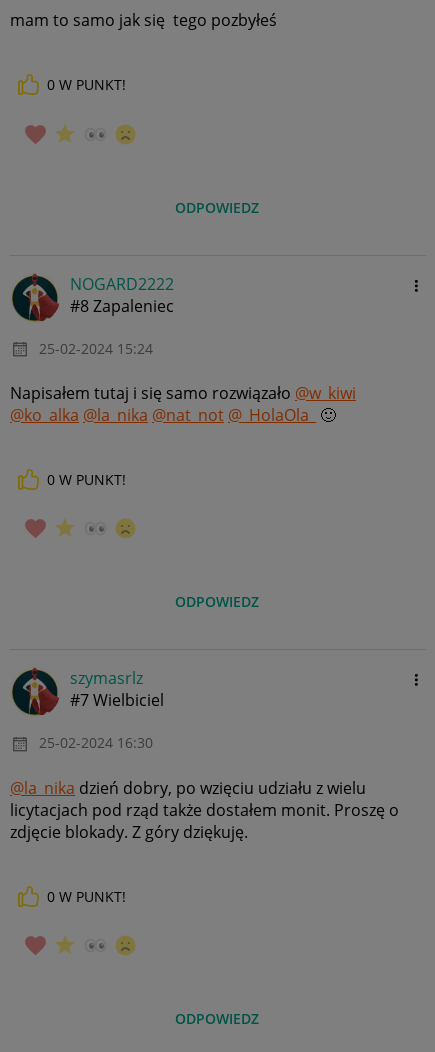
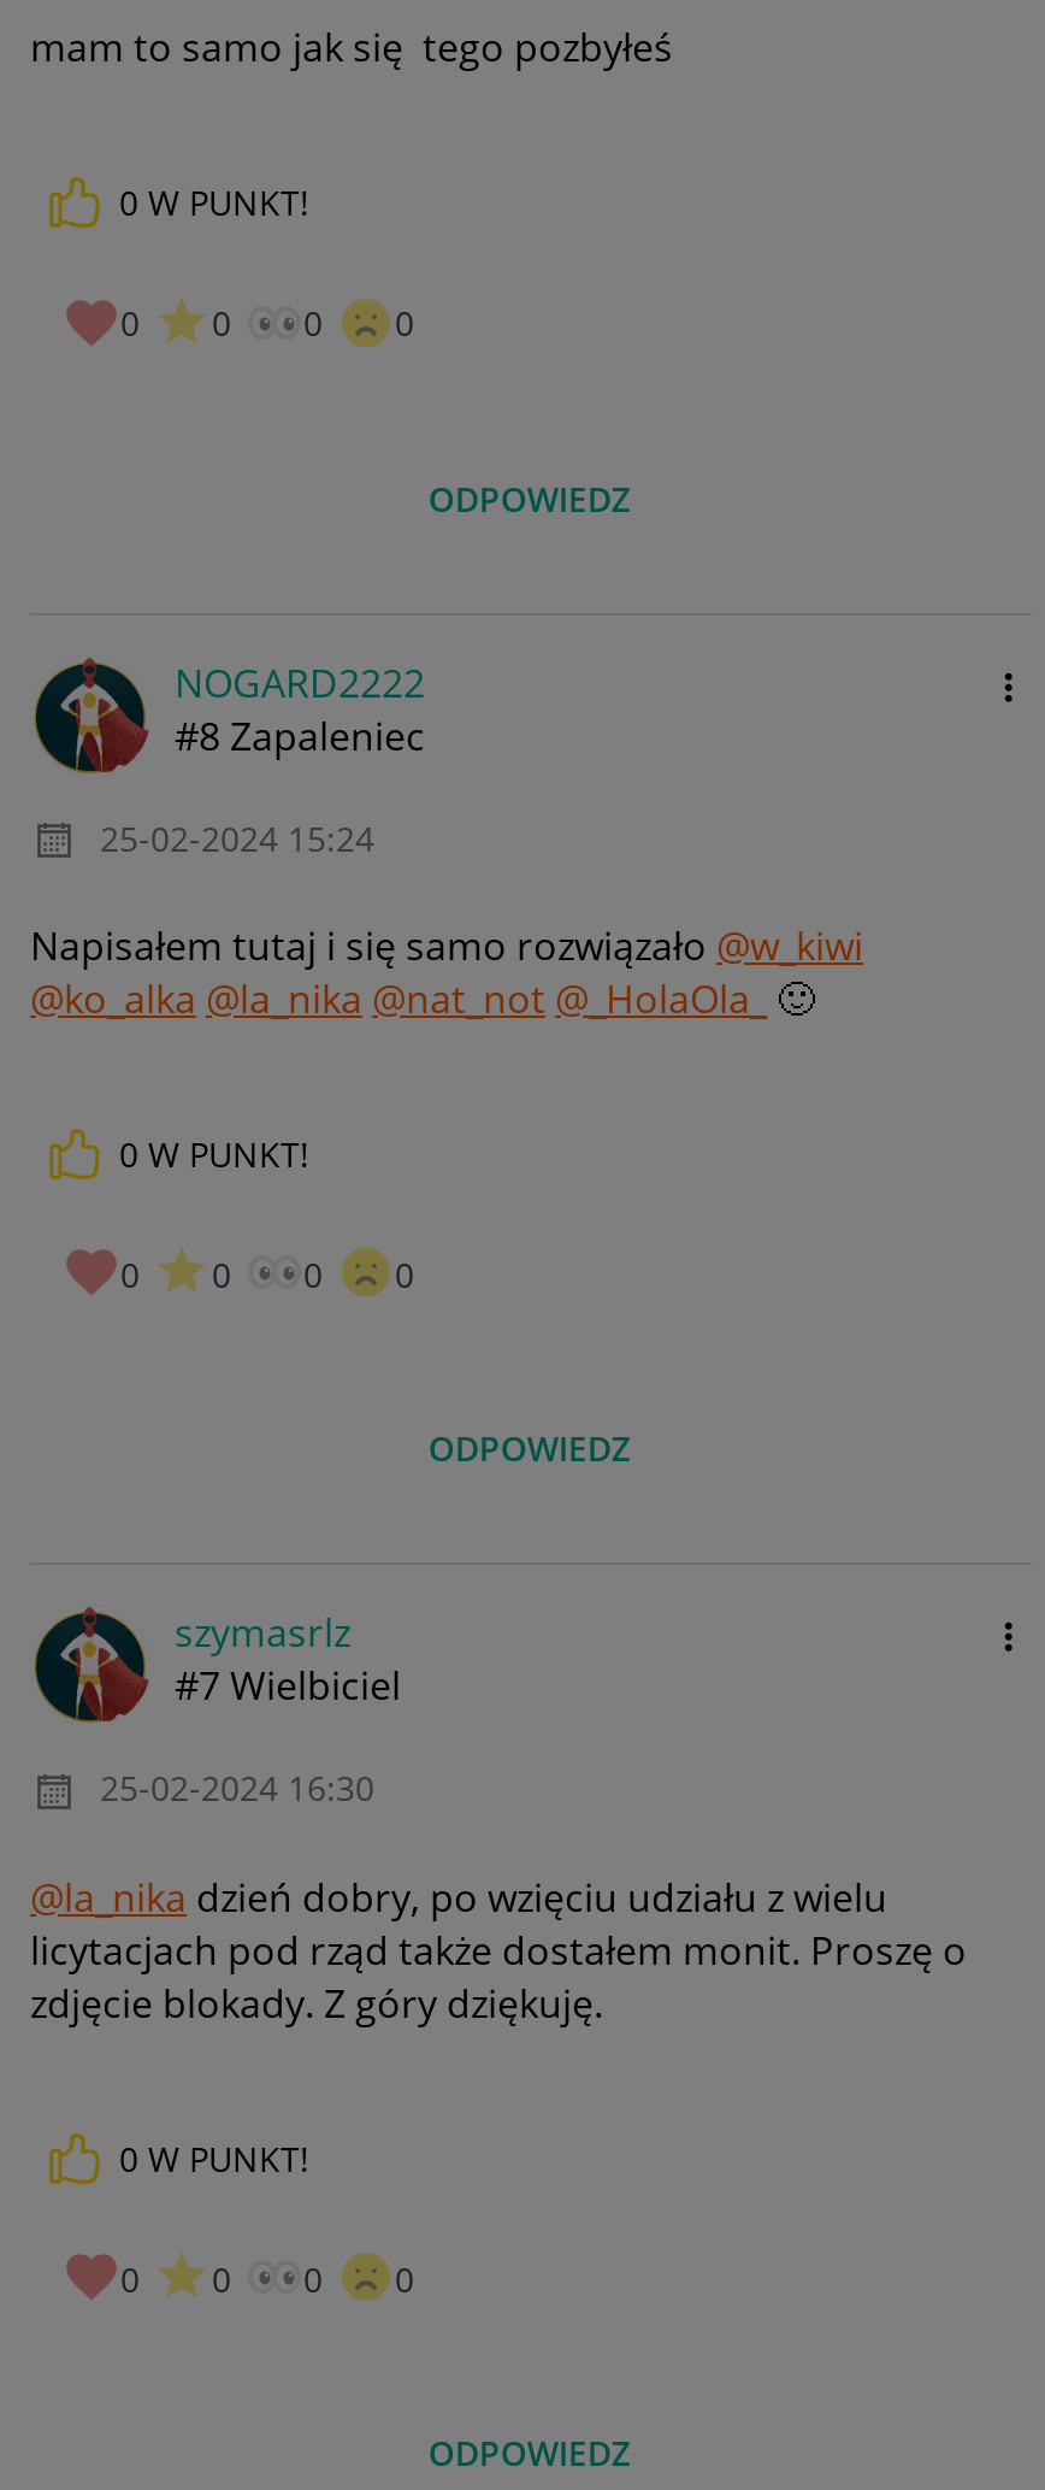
none -> [120,300,414,346] 0 | 0 | 0 | 0
none -> [120,1252,414,1297] 0 | 0 | 0 | 0
none -> [120,2256,414,2301] 0 | 0 | 0 | 0

